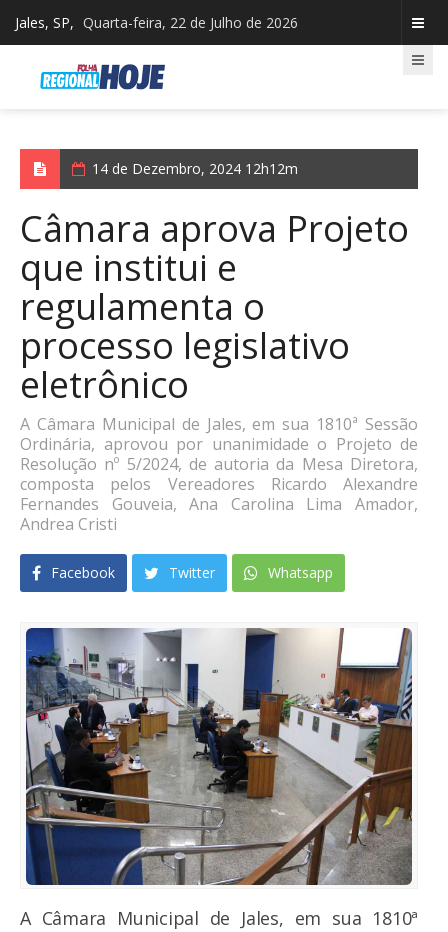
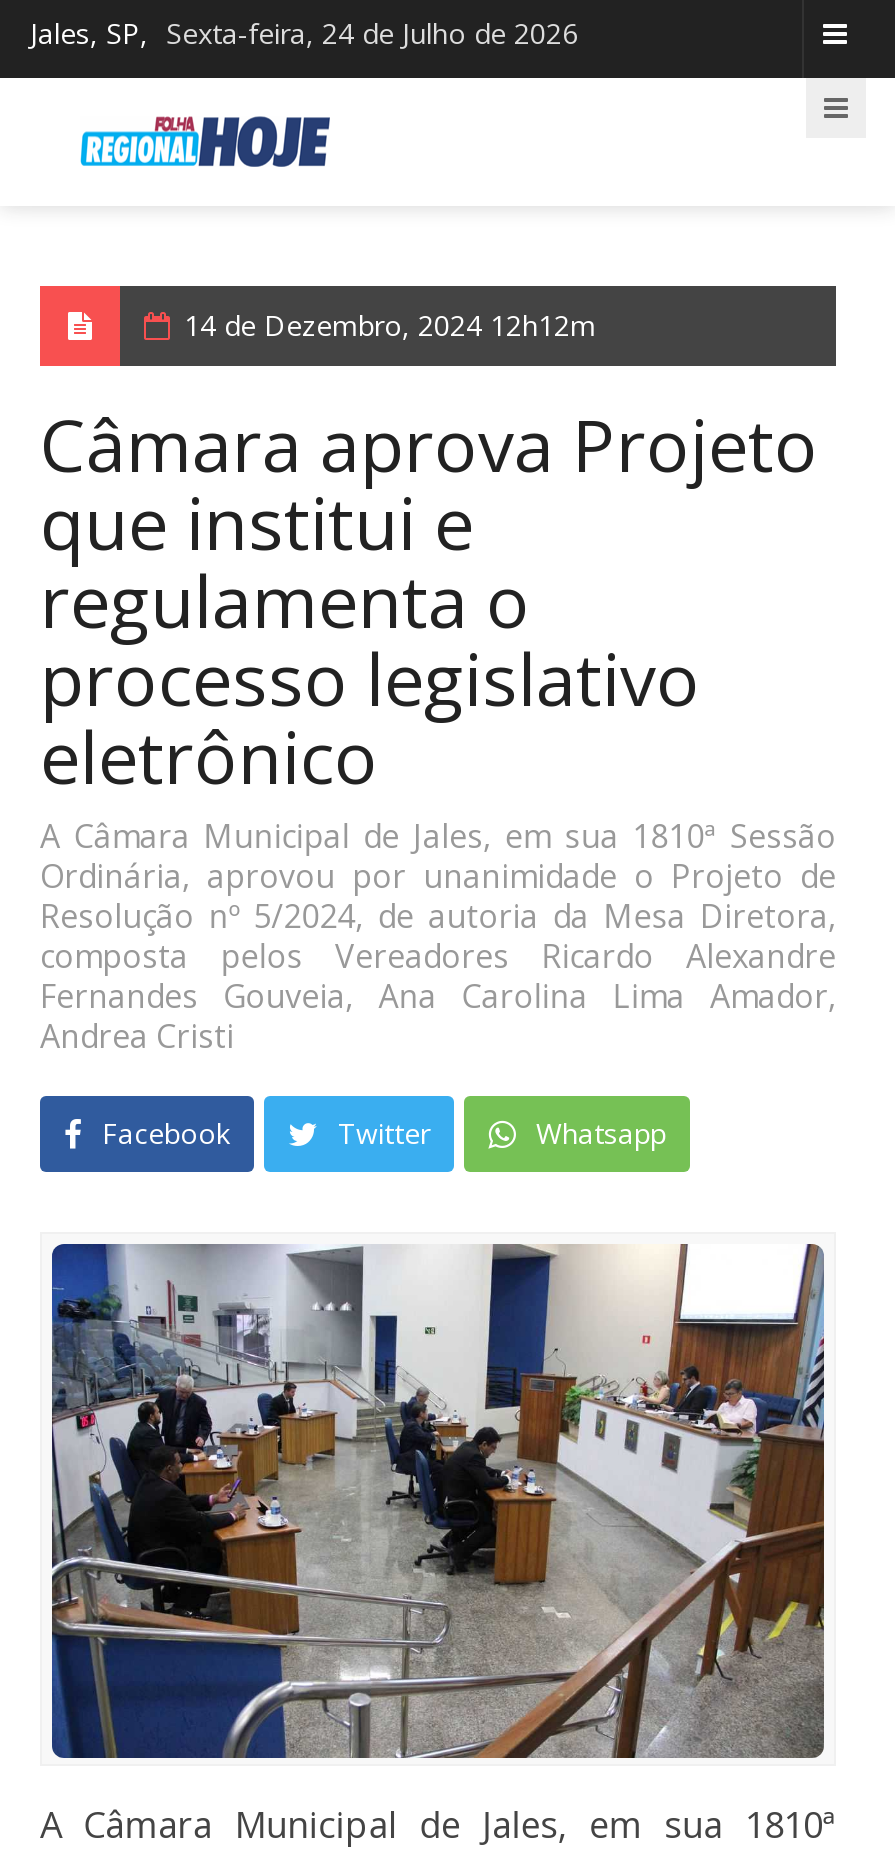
[15,13,298,32] Jales, SP, Quarta-feira, 22 de Julho de 2026 -> [30,14,578,52] Jales, SP, Sexta-feira, 24 de Julho de 2026

